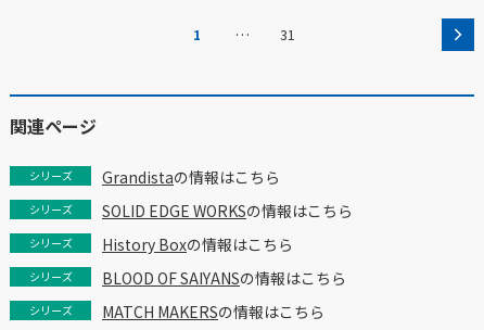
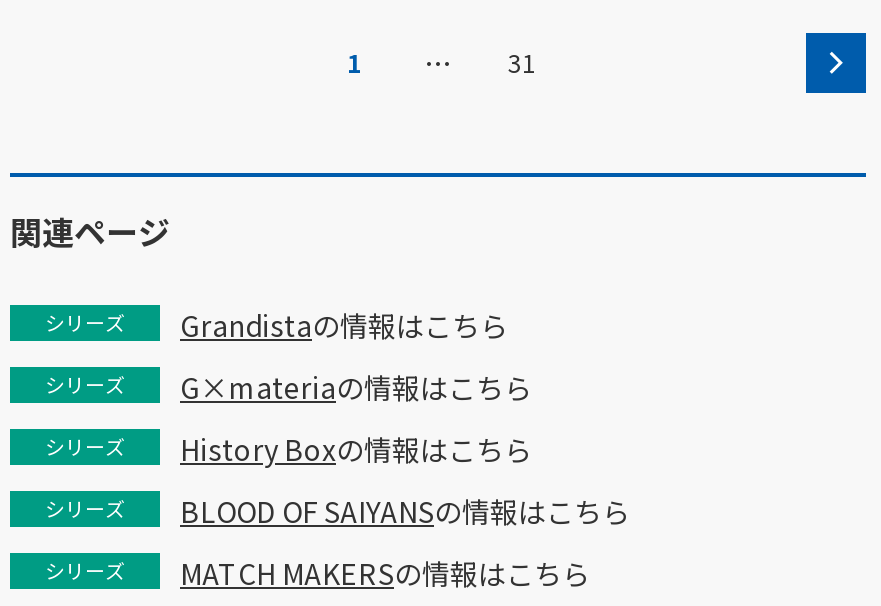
[102,200,353,221] SOLID EDGE WORKSの情報はこちら -> [180,367,532,407] G×materiaの情報はこちら

